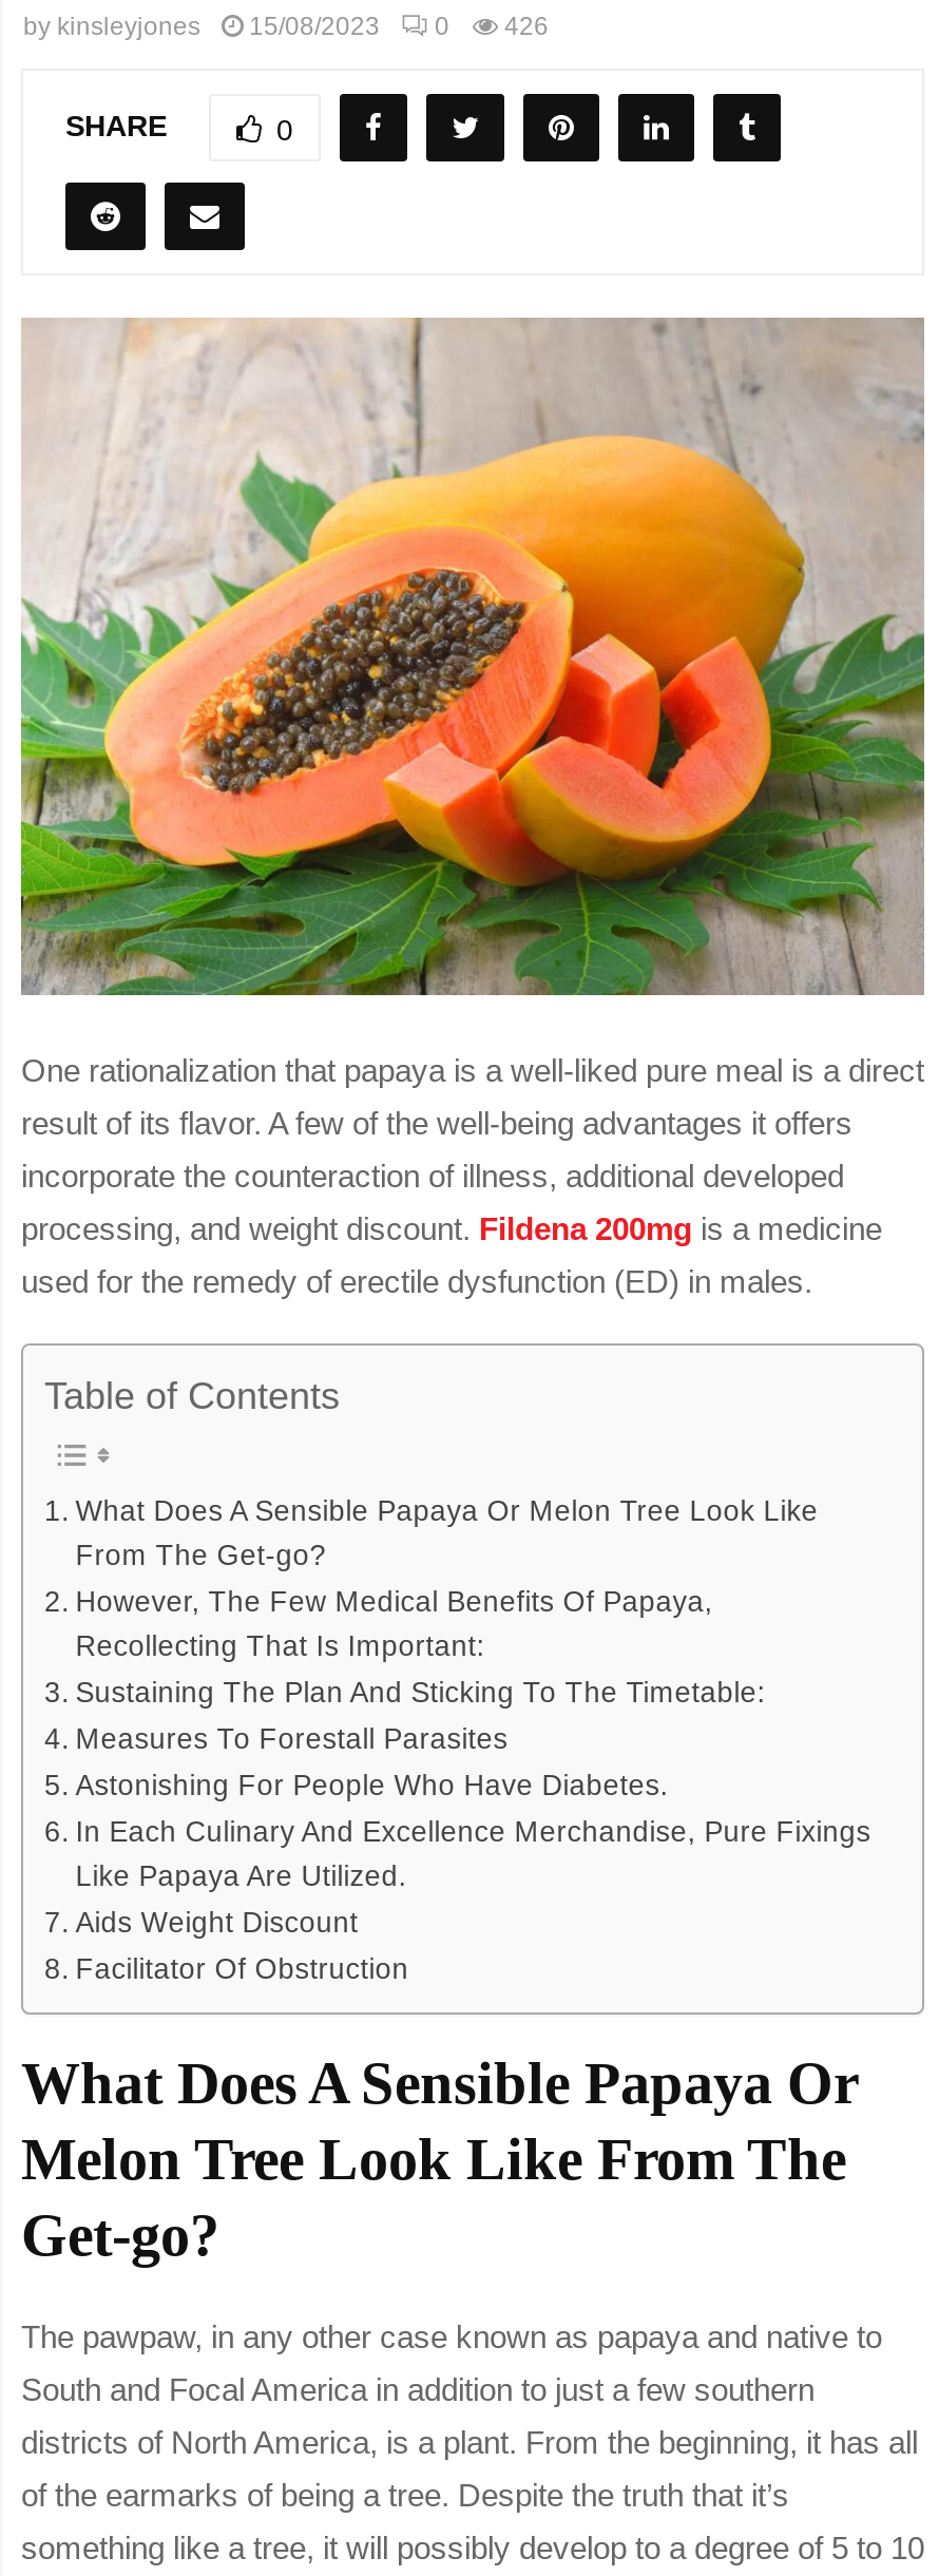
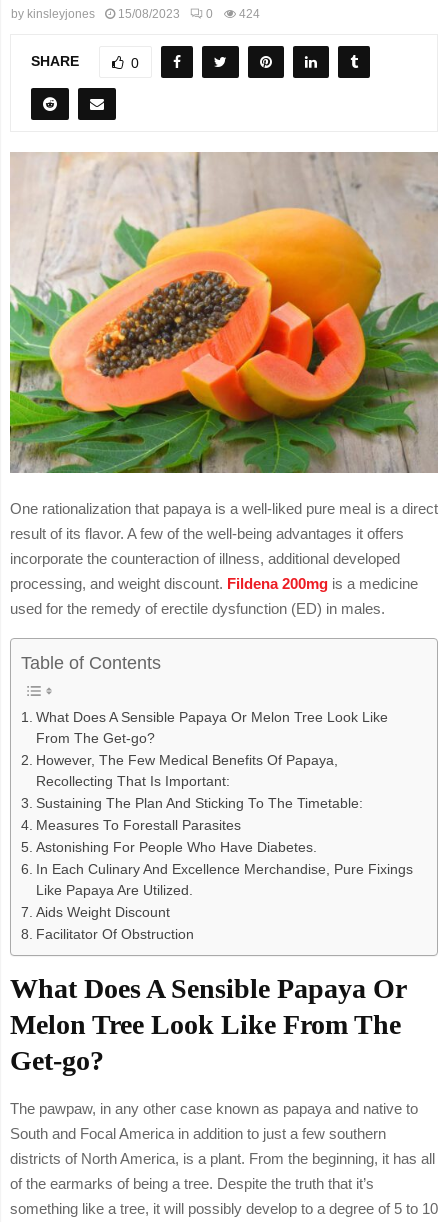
[23,12,549,41] by kinsleyjones 15/08/2023 0 426 -> [11,7,260,21] by kinsleyjones 15/08/2023 0 424

